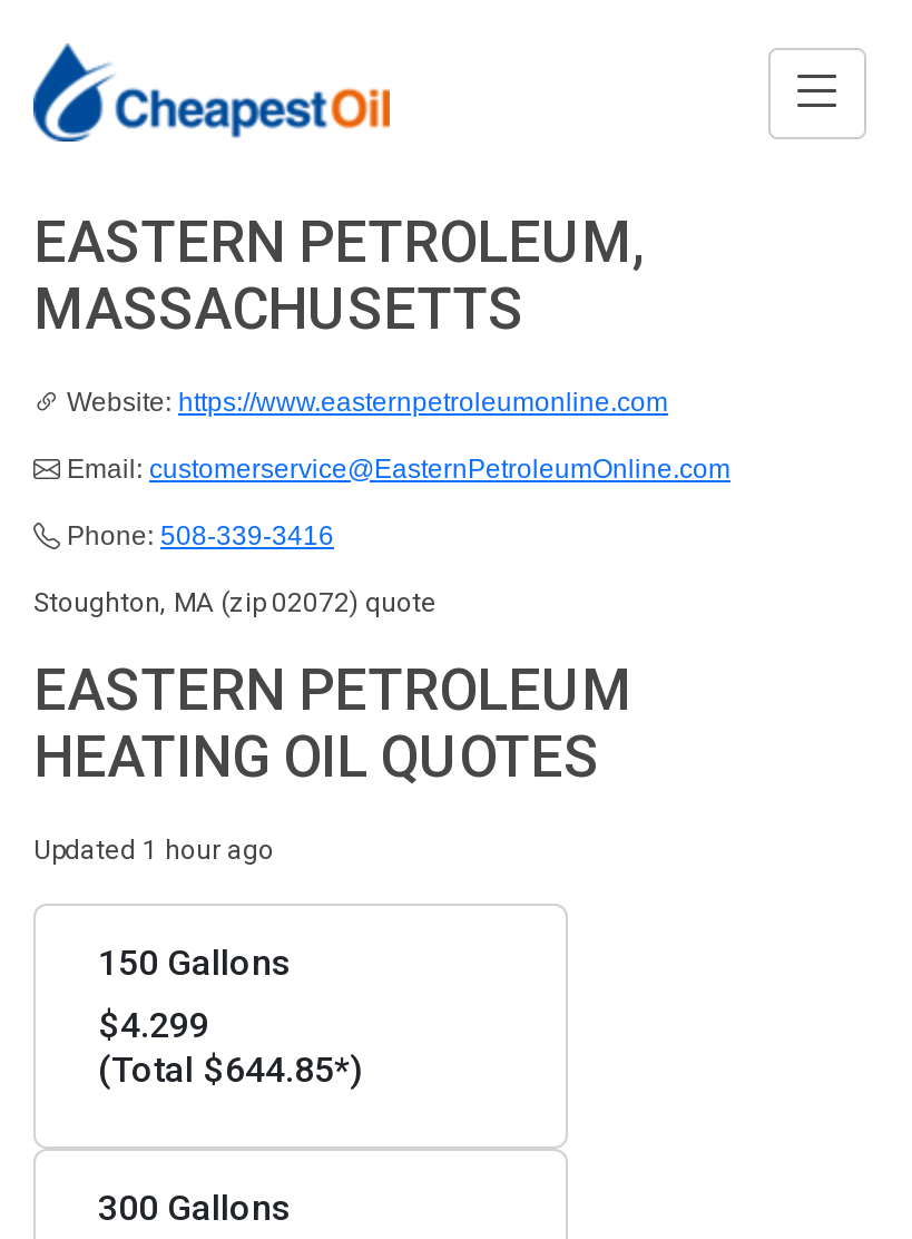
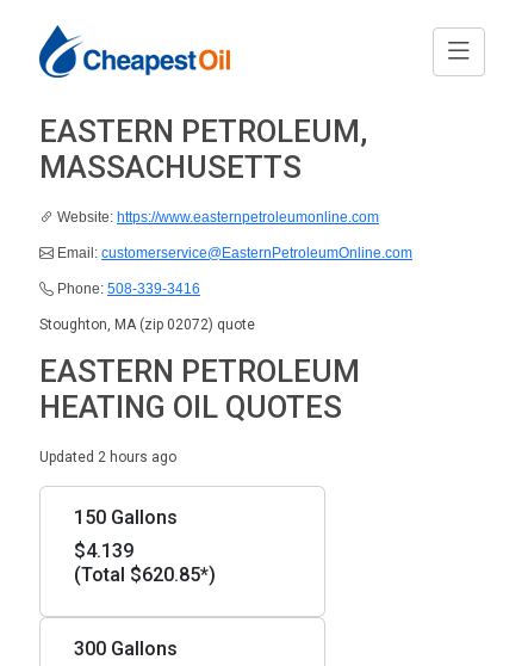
[33,835,274,866] Updated 1 hour ago -> [39,449,176,465] Updated 2 hours ago
[98,1004,209,1046] $4.299 -> [74,539,133,562] $4.139
[98,1048,363,1091] (Total $644.85*) -> [74,563,216,586] (Total $620.85*)

